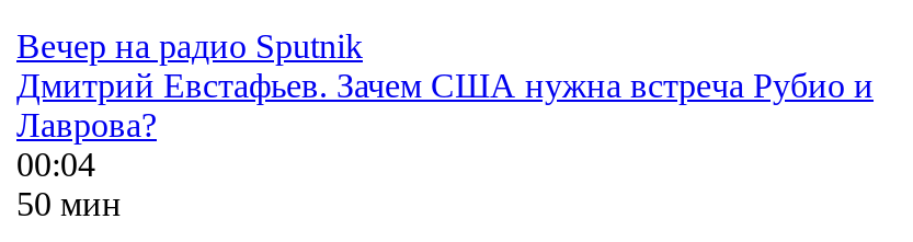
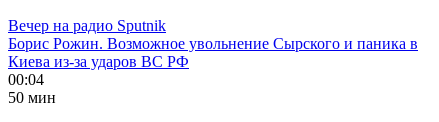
[16,67,874,143] Дмитрий Евстафьев. Зачем США нужна встреча Рубио и | Лаврова? -> [8,35,418,70] Борис Рожин. Возможное увольнение Сырского и паника в | Киева из-за ударов ВС РФ

